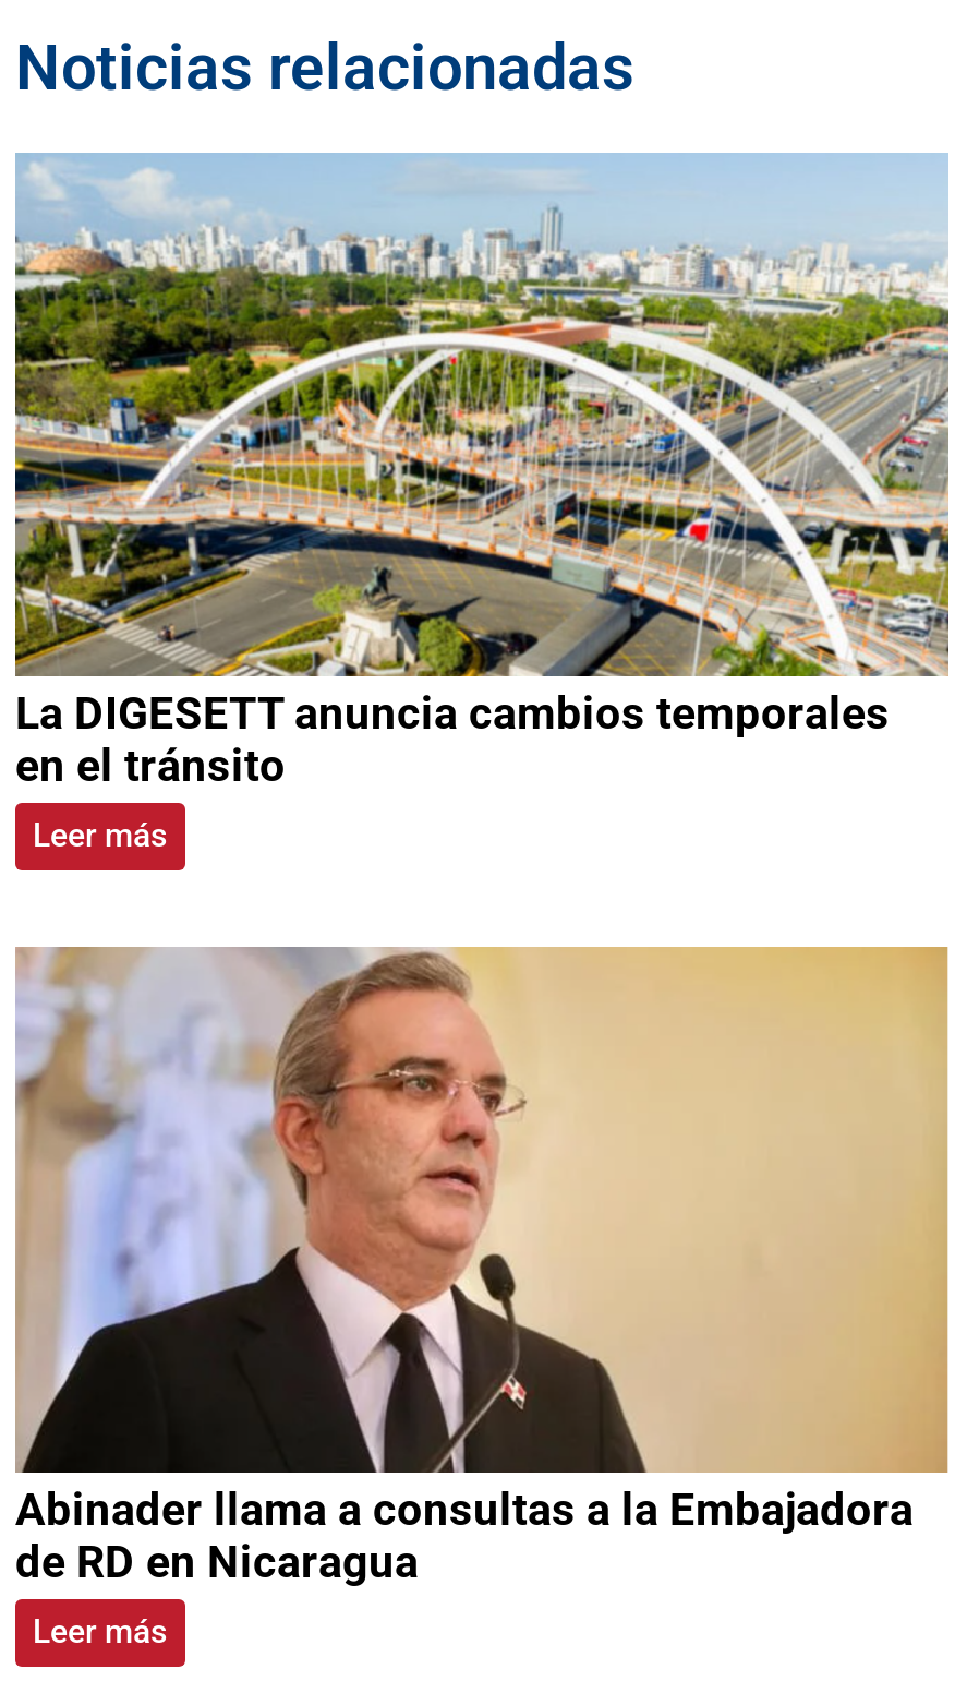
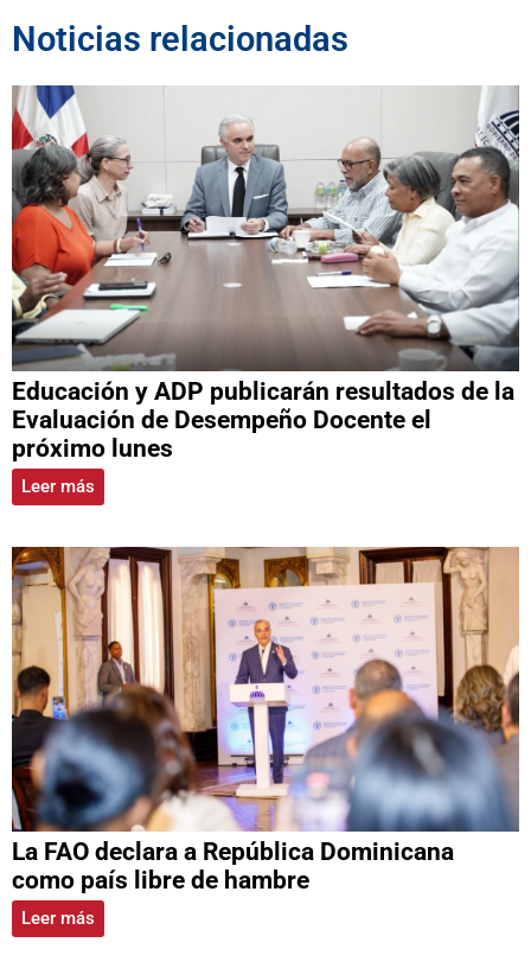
[13,152,951,792] [image] | La DIGESETT anuncia cambios temporales | en el tránsito -> [11,84,520,462] [image] | Educación y ADP publicarán resultados de la | Evaluación de Desempeño Docente el | próximo lunes
[15,946,948,1588] [image] | Abinader llama a consultas a la Embajadora | de RD en Nicaragua -> [11,546,520,895] [image] | La FAO declara a República Dominicana | como país libre de hambre

